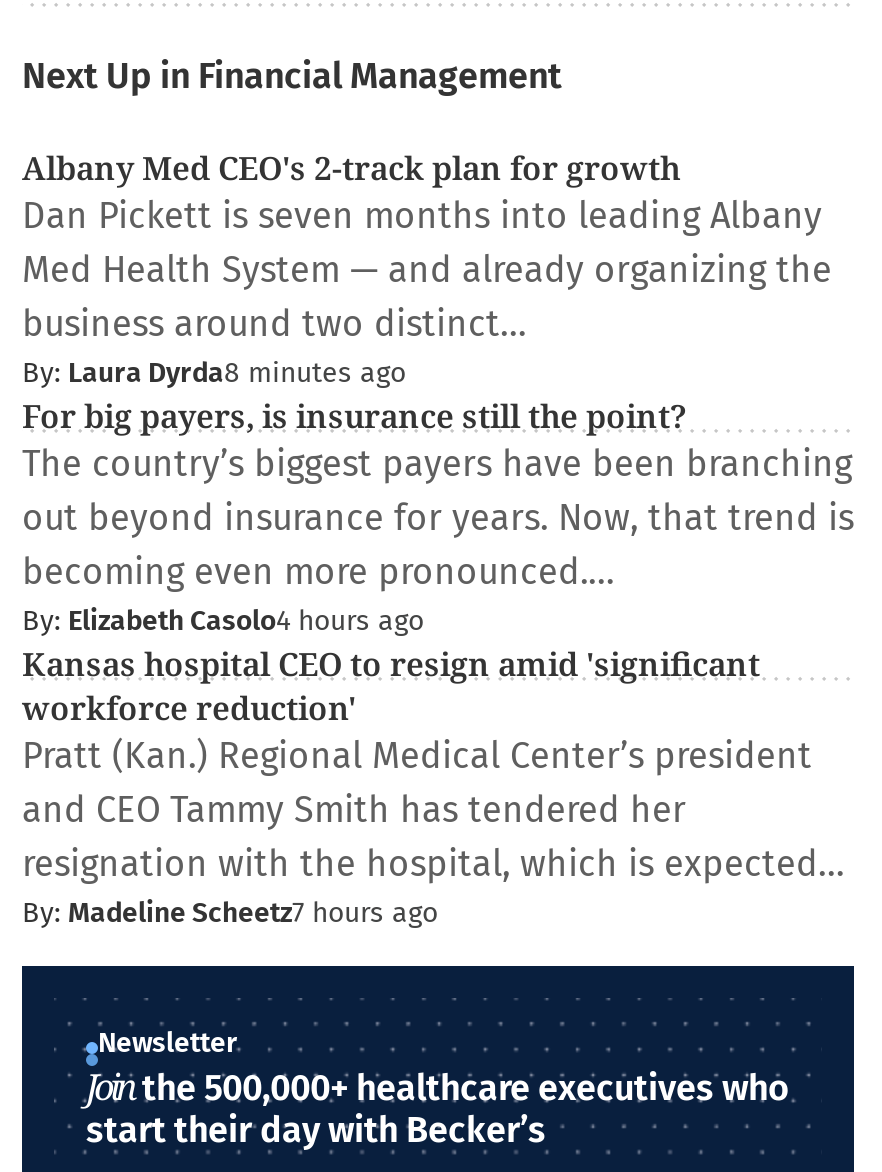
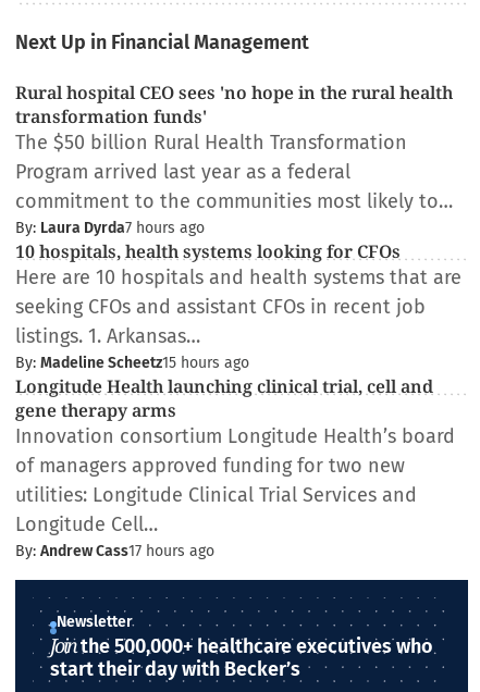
[22,146,854,930] Albany Med CEO's 2-track plan for growth | Dan Pickett is seven months into leading Albany | Med Health System — and already organizing the | business around two distinct… | By: Laura Dyrda | For big payers, is insurance still the point? | The country’s biggest payers have been branching | out beyond insurance for years. Now, that trend is | becoming even more pronounced.… | By: Elizabeth Casolo | Kansas hospital CEO to resign amid 'significant | workforce reduction' | Pratt (Kan.) Regional Medical Center’s president | and CEO Tammy Smith has tendered her | resignation with the hospital, which is expected… | By: Madeline Scheetz -> [15,81,461,560] Rural hospital CEO sees 'no hope in the rural health | transformation funds' | The $50 billion Rural Health Transformation | Program arrived last year as a federal | commitment to the communities most likely to… | By: Laura Dyrda7 hours ago | 10 hospitals, health systems looking for CFOs | Here are 10 hospitals and health systems that are | seeking CFOs and assistant CFOs in recent job | listings. 1. Arkansas… | By: Madeline Scheetz15 hours ago | Longitude Health launching clinical trial, cell and | gene therapy arms | Innovation consortium Longitude Health’s board | of managers approved funding for two new | utilities: Longitude Clinical Trial Services and | Longitude Cell… | By: Andrew Cass17 hours ago

